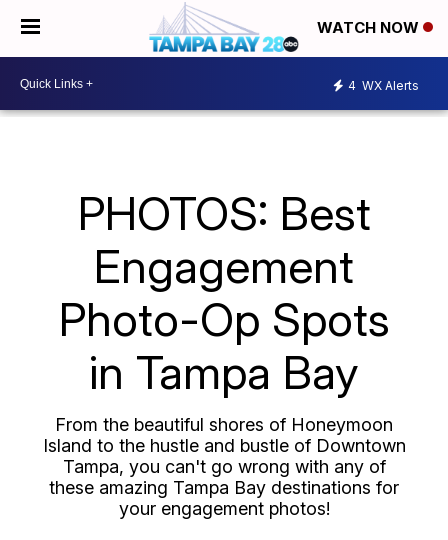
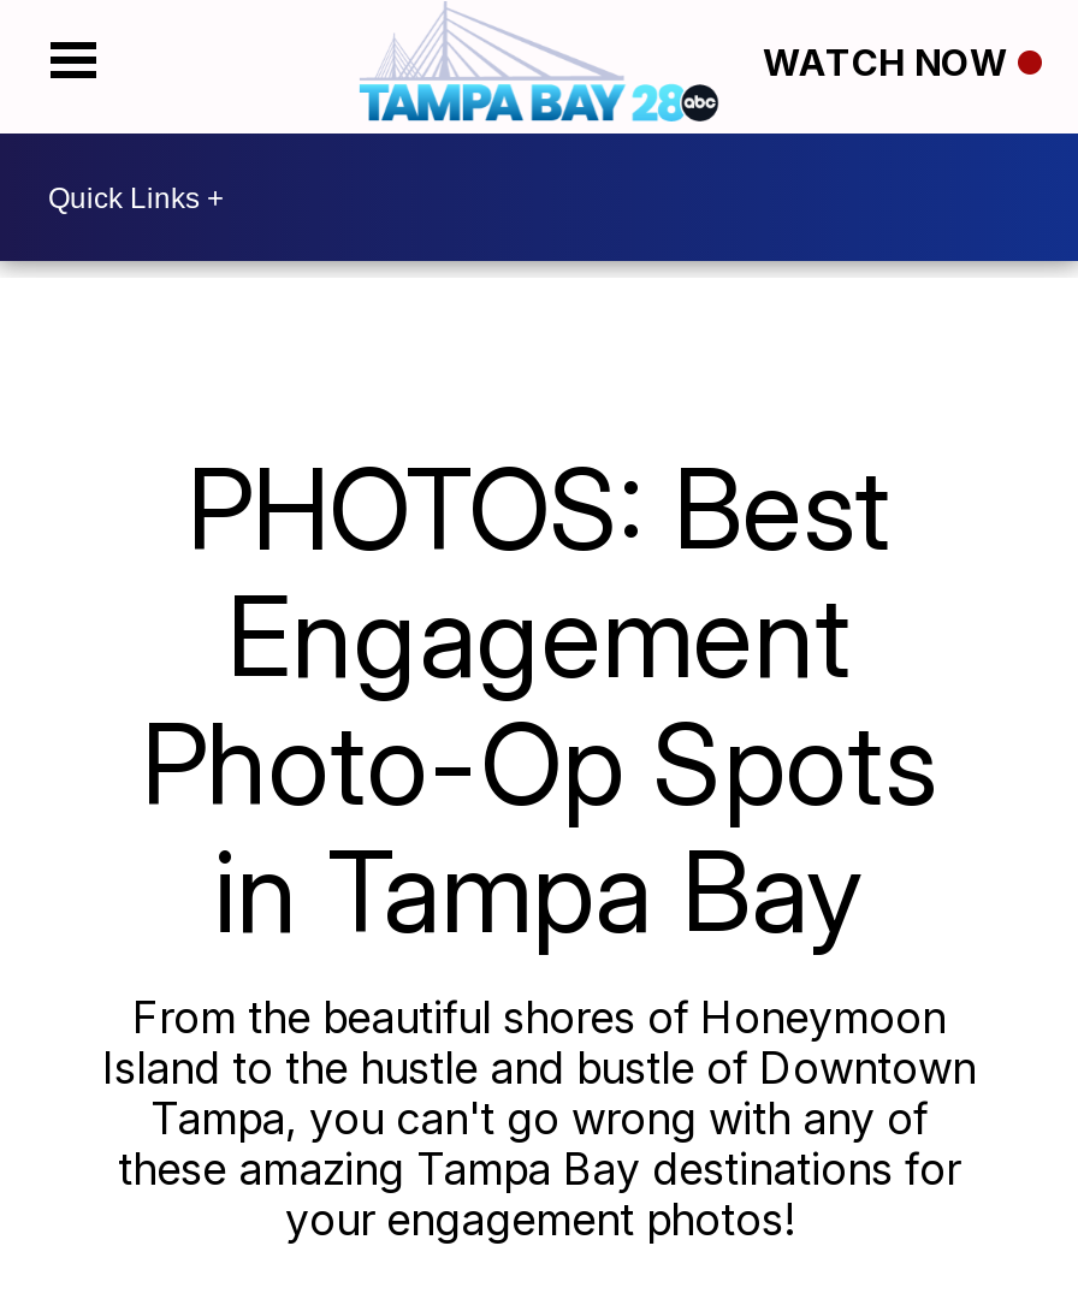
[348,77,419,92] 4 WX Alerts -> none

